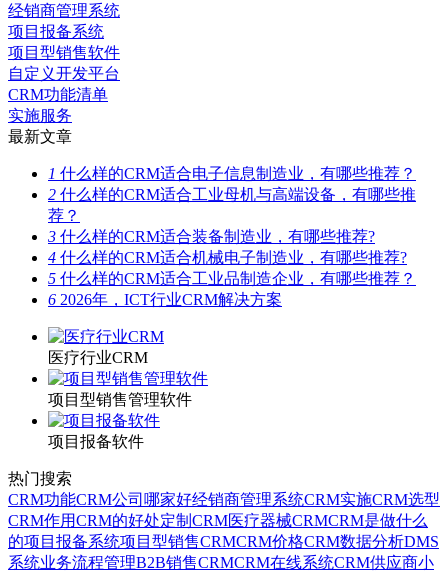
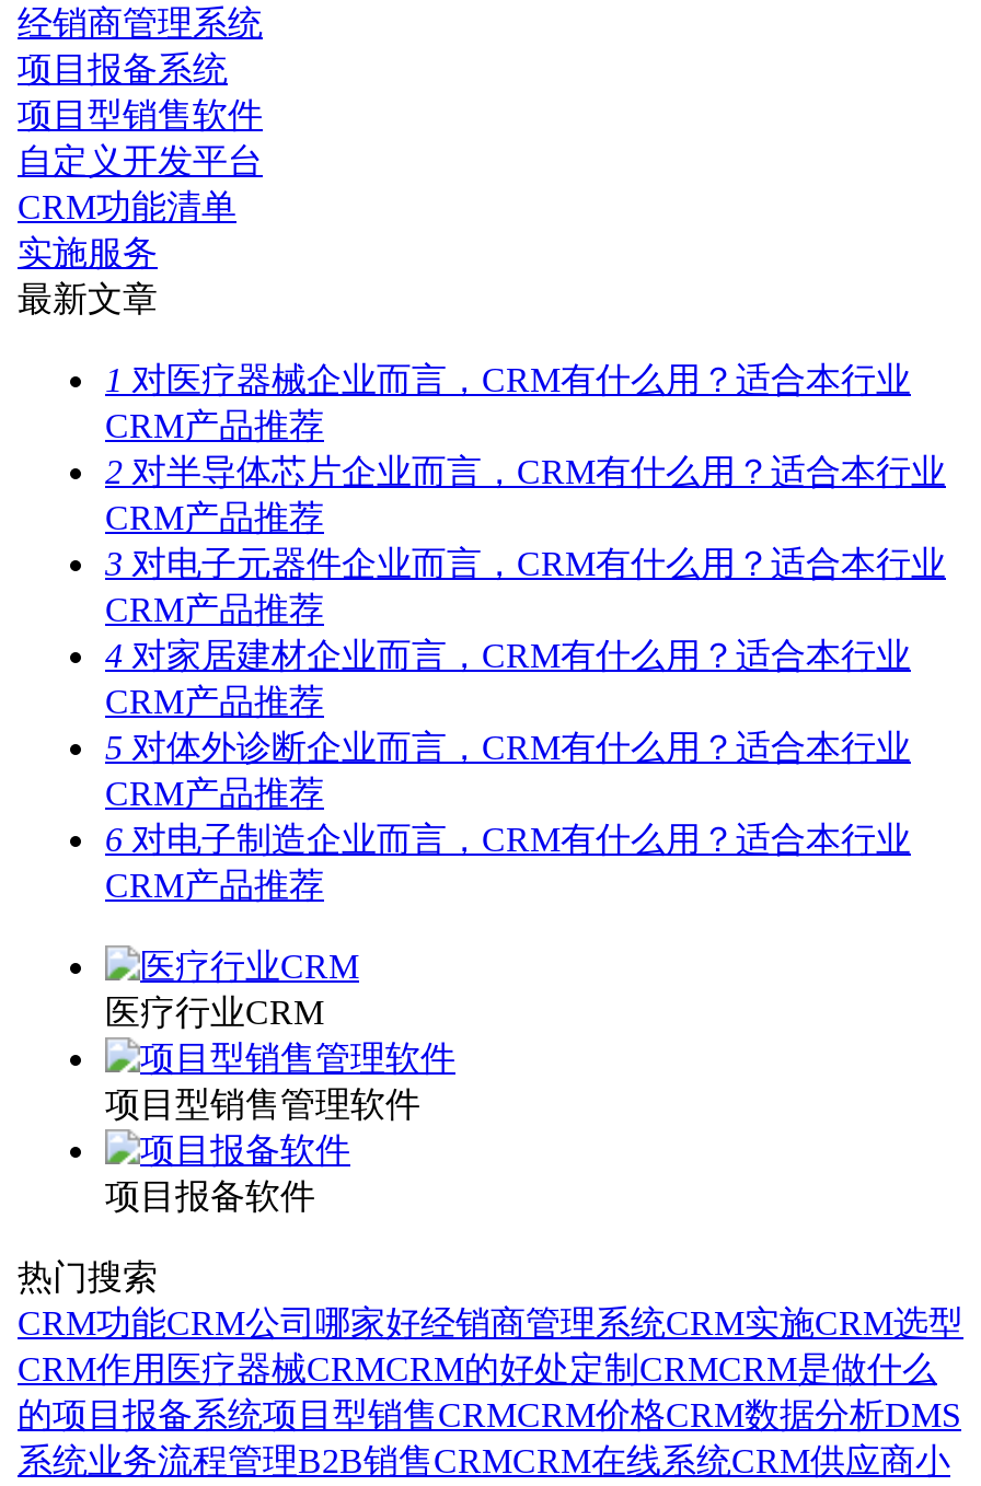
[48,165,416,308] 1什么样的CRM适合电子信息制造业，有哪些推荐？ | 2什么样的CRM适合工业母机与高端设备，有哪些推 | 荐？ | 3什么样的CRM适合装备制造业，有哪些推荐? | 4什么样的CRM适合机械电子制造业，有哪些推荐? | 5什么样的CRM适合工业品制造企业，有哪些推荐？ | 6 2026年，ICT行业CRM解决方案 -> [105,361,946,903] 1对医疗器械企业而言，CRM有什么用？适合本行业 | CRM产品推荐 | 2对半导体芯片企业而言，CRM有什么用？适合本行业 | CRM产品推荐 | 3对电子元器件企业而言，CRM有什么用？适合本行业 | CRM产品推荐 | 4对家居建材企业而言，CRM有什么用？适合本行业 | CRM产品推荐 | 5对体外诊断企业而言，CRM有什么用？适合本行业 | CRM产品推荐 | 6对电子制造企业而言，CRM有什么用？适合本行业 | CRM产品推荐
[8,512,428,529] CRM作用CRM的好处定制CRM医疗器械CRMCRM是做什么 -> [18,1350,937,1387] CRM作用医疗器械CRMCRM的好处定制CRMCRM是做什么

